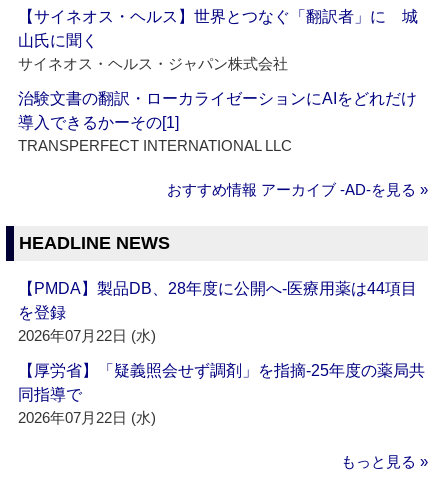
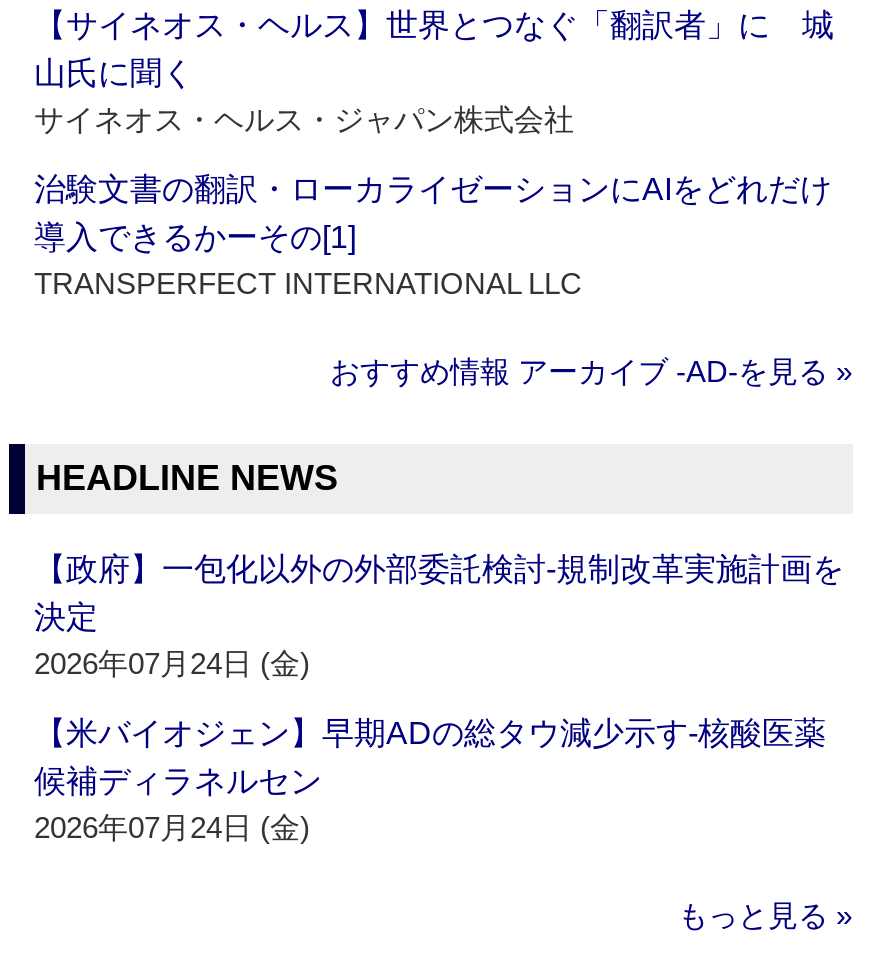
[18,280,417,344] 【PMDA】製品DB、28年度に公開へ‐医療用薬は44項目 | を登録 | 2026年07月22日 (水) -> [34,553,844,681] 【政府】一包化以外の外部委託検討‐規制改革実施計画を | 決定 | 2026年07月24日 (金)
[18,362,425,426] 【厚労省】「疑義照会せず調剤」を指摘‐25年度の薬局共 | 同指導で | 2026年07月22日 (水) -> [34,717,826,845] 【米バイオジェン】早期ADの総タウ減少示す‐核酸医薬 | 候補ディラネルセン | 2026年07月24日 (金)

